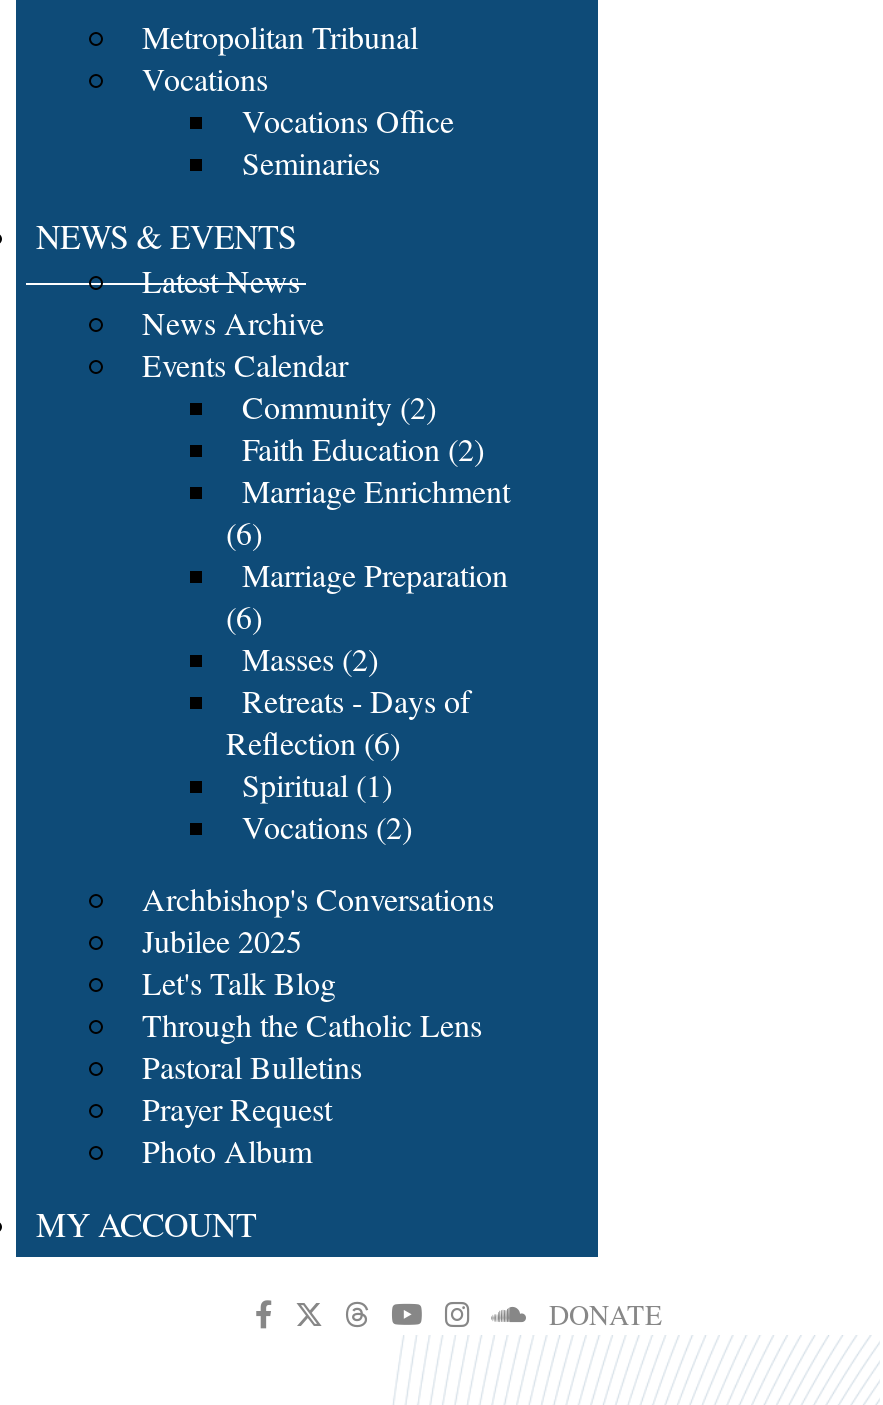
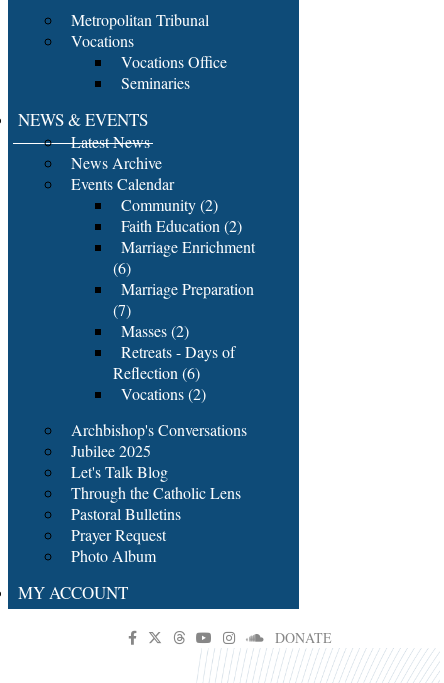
[226,595,262,637] (6) -> [113,299,131,320] (7)
[242,763,392,805] Spiritual (1) -> none

